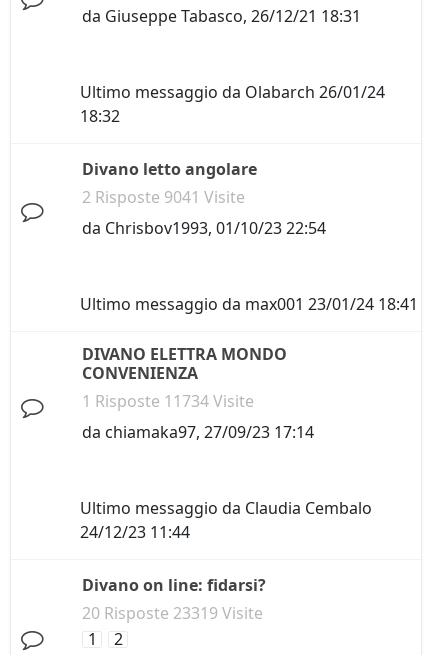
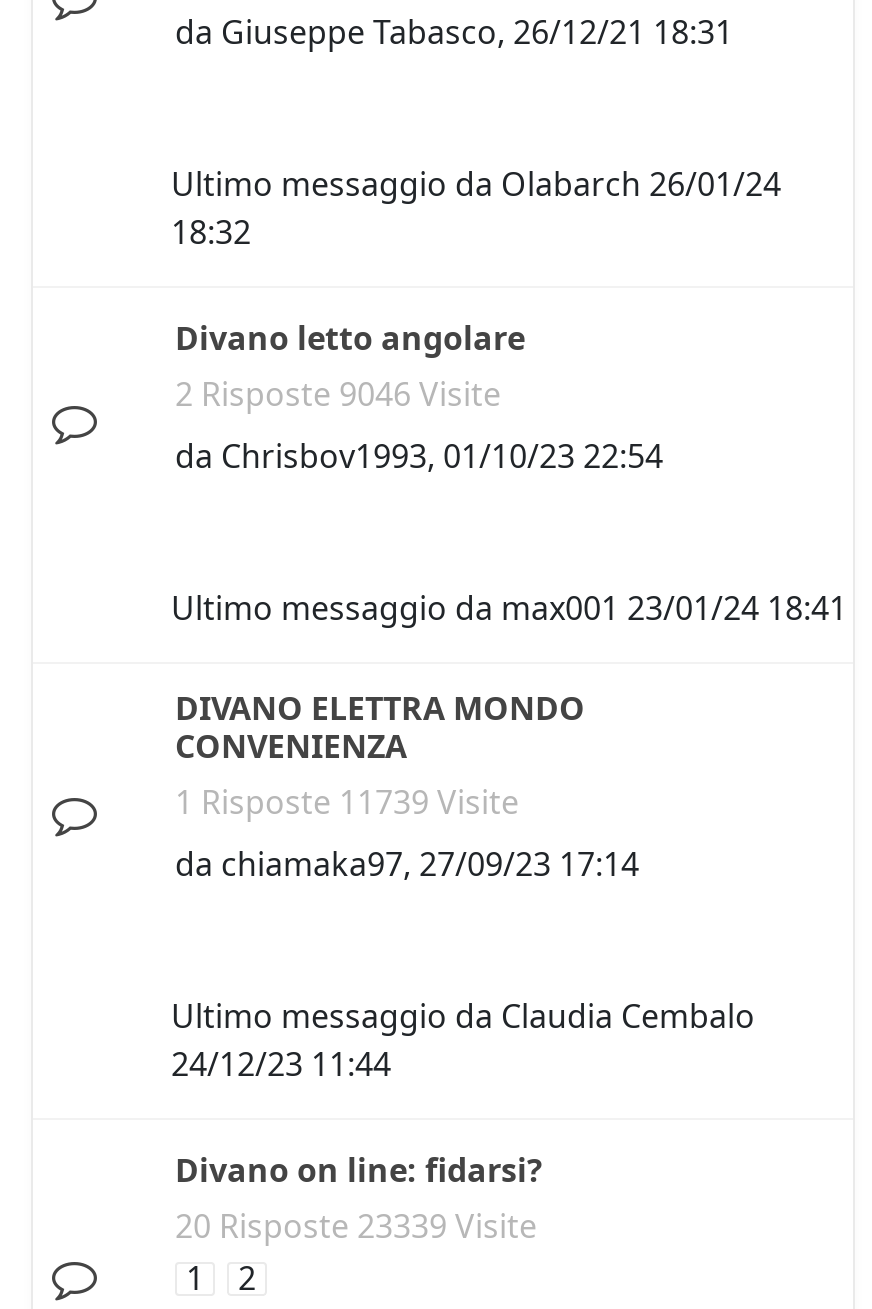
[82,186,245,208] 2 Risposte 9041 Visite -> [175,372,501,416] 2 Risposte 9046 Visite
[82,390,254,412] 1 Risposte 11734 Visite -> [175,780,519,824] 1 Risposte 11739 Visite
[82,602,263,624] 20 Risposte 23319 Visite -> [175,1204,537,1248] 20 Risposte 23339 Visite

